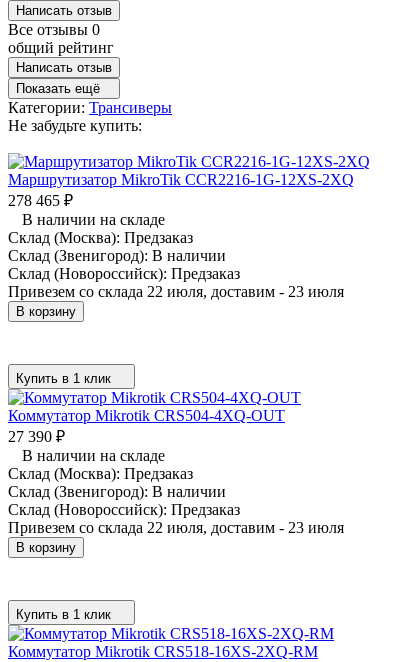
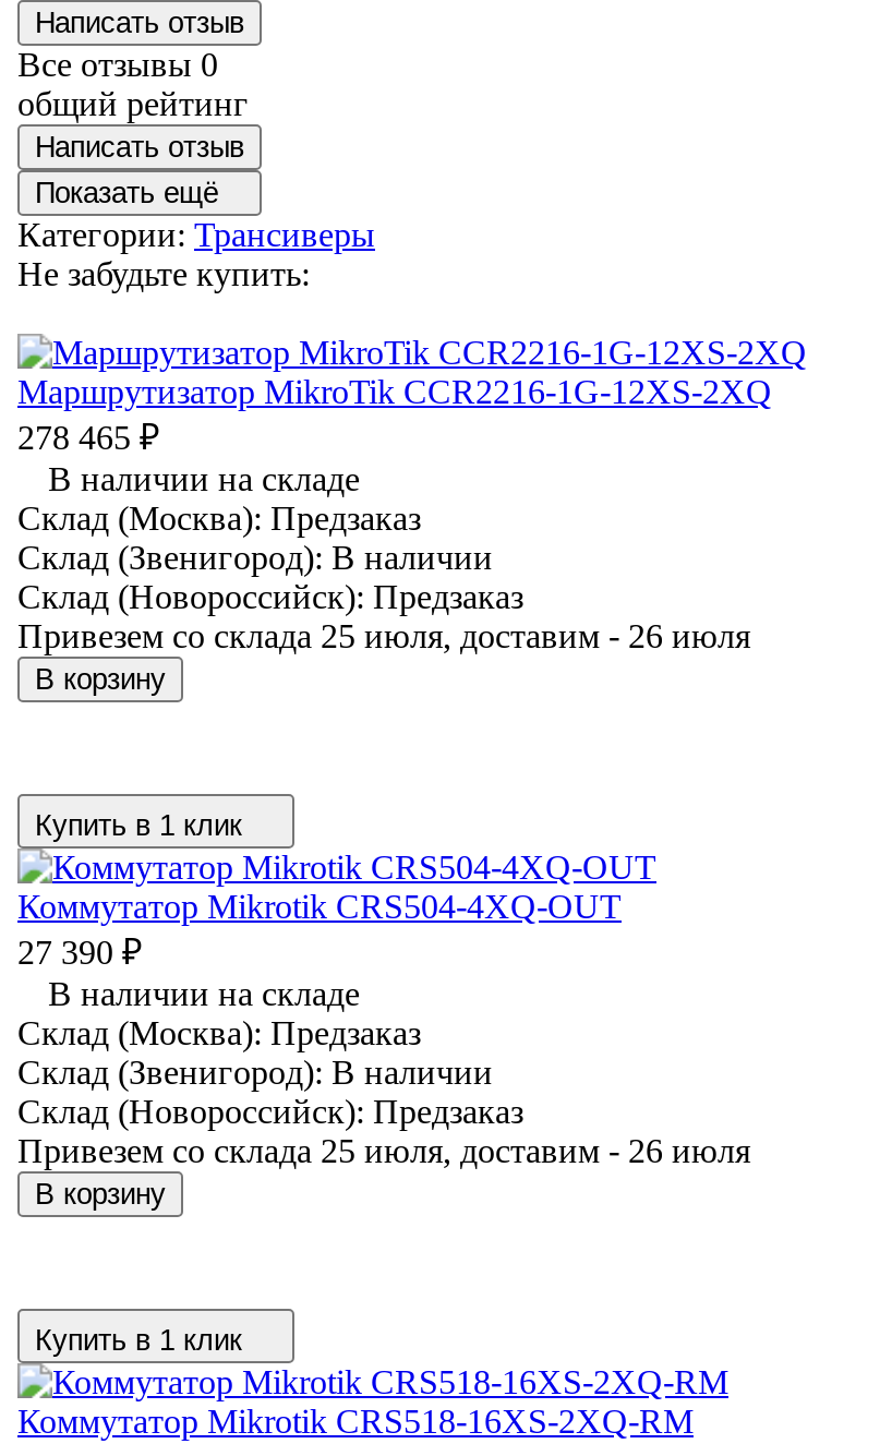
[8,283,344,300] Привезем со склада 22 июля, доставим - 23 июля -> [17,617,750,654] Привезем со склада 25 июля, доставим - 26 июля
[8,519,344,536] Привезем со склада 22 июля, доставим - 23 июля -> [17,1132,750,1169] Привезем со склада 25 июля, доставим - 26 июля

